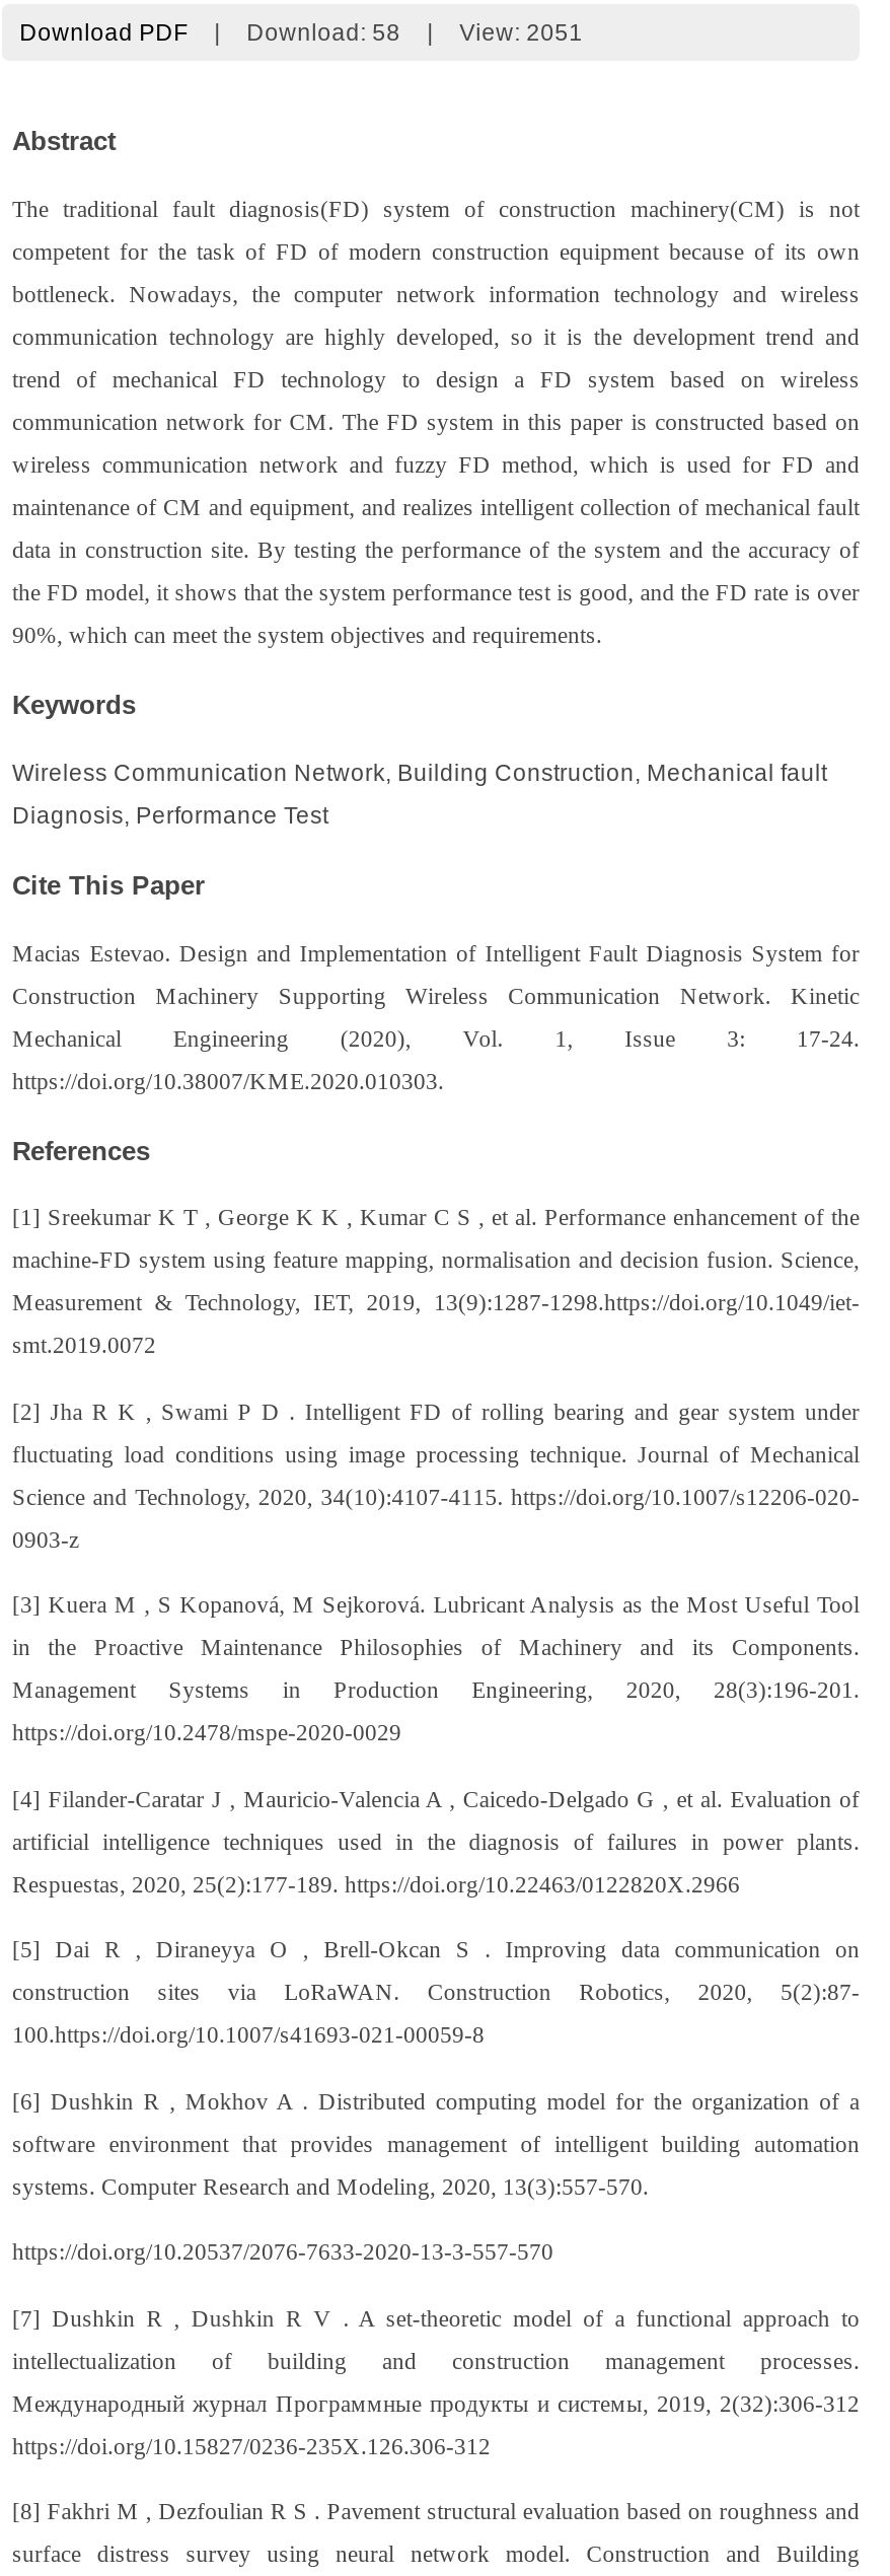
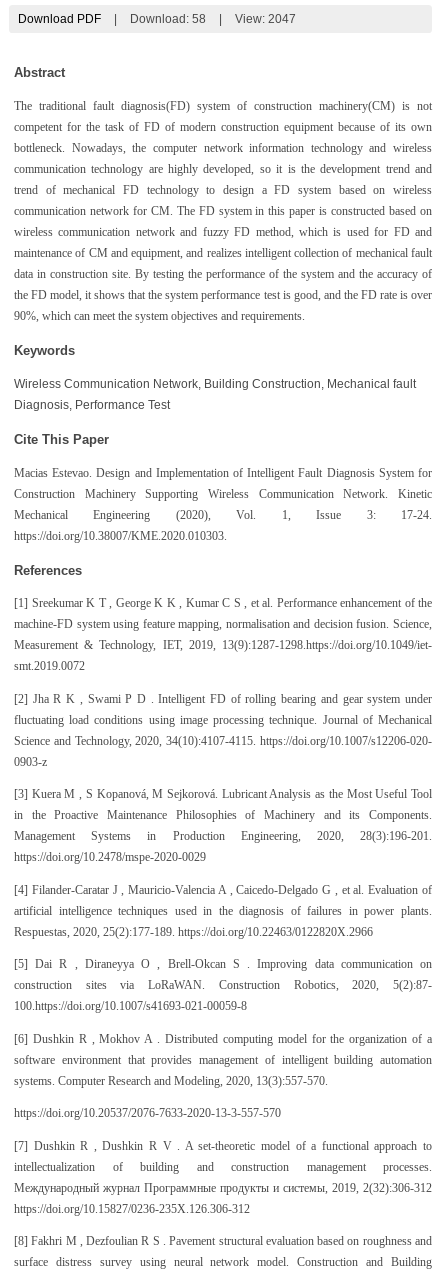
[459,19,583,44] View: 2051 -> [235,12,296,24] View: 2047

